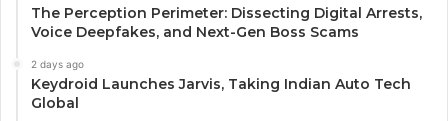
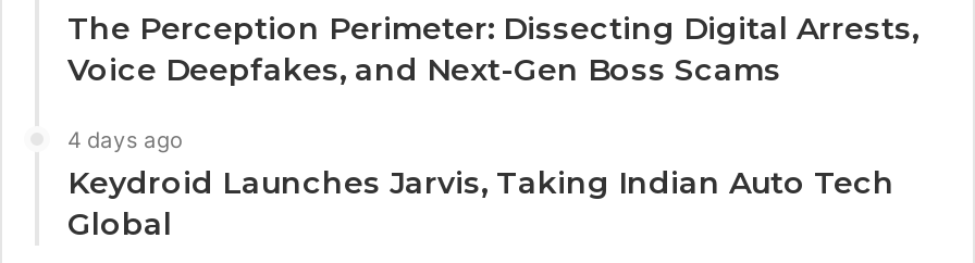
[31,57,84,69] 2 days ago -> [67,125,183,151] 4 days ago

